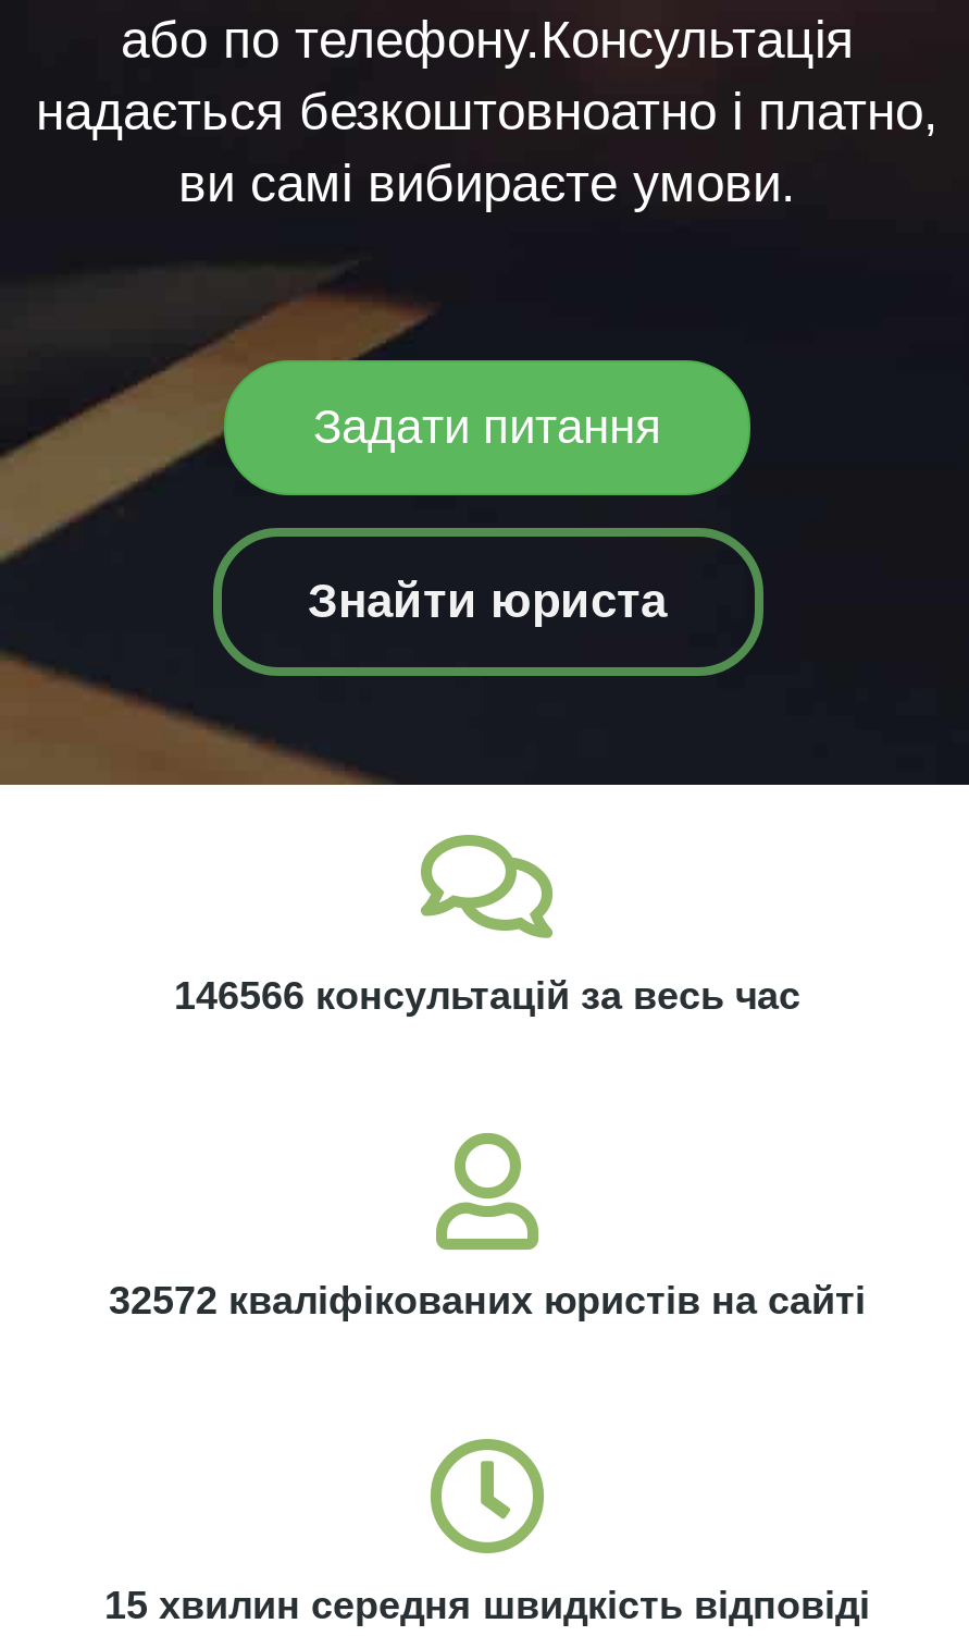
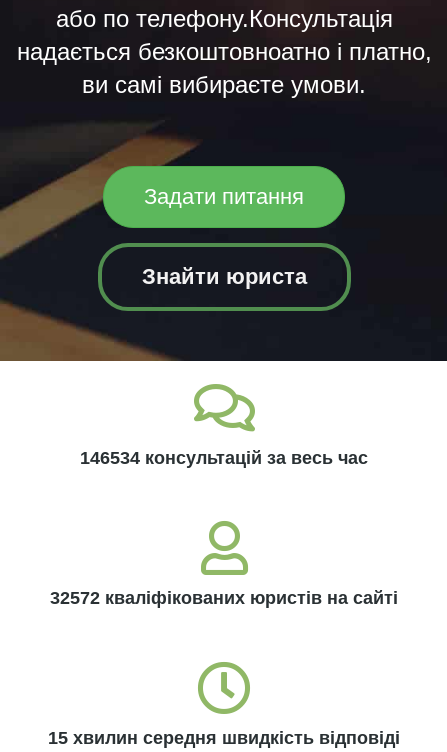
[174,974,800,1018] 146566 консультацій за весь час -> [80,448,368,468] 146534 консультацій за весь час

